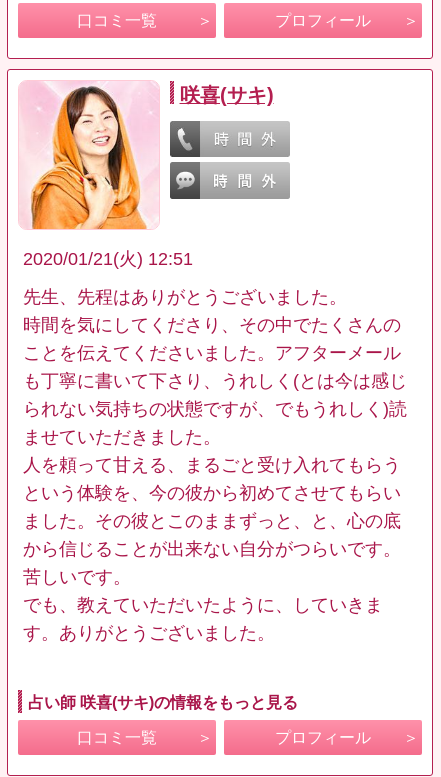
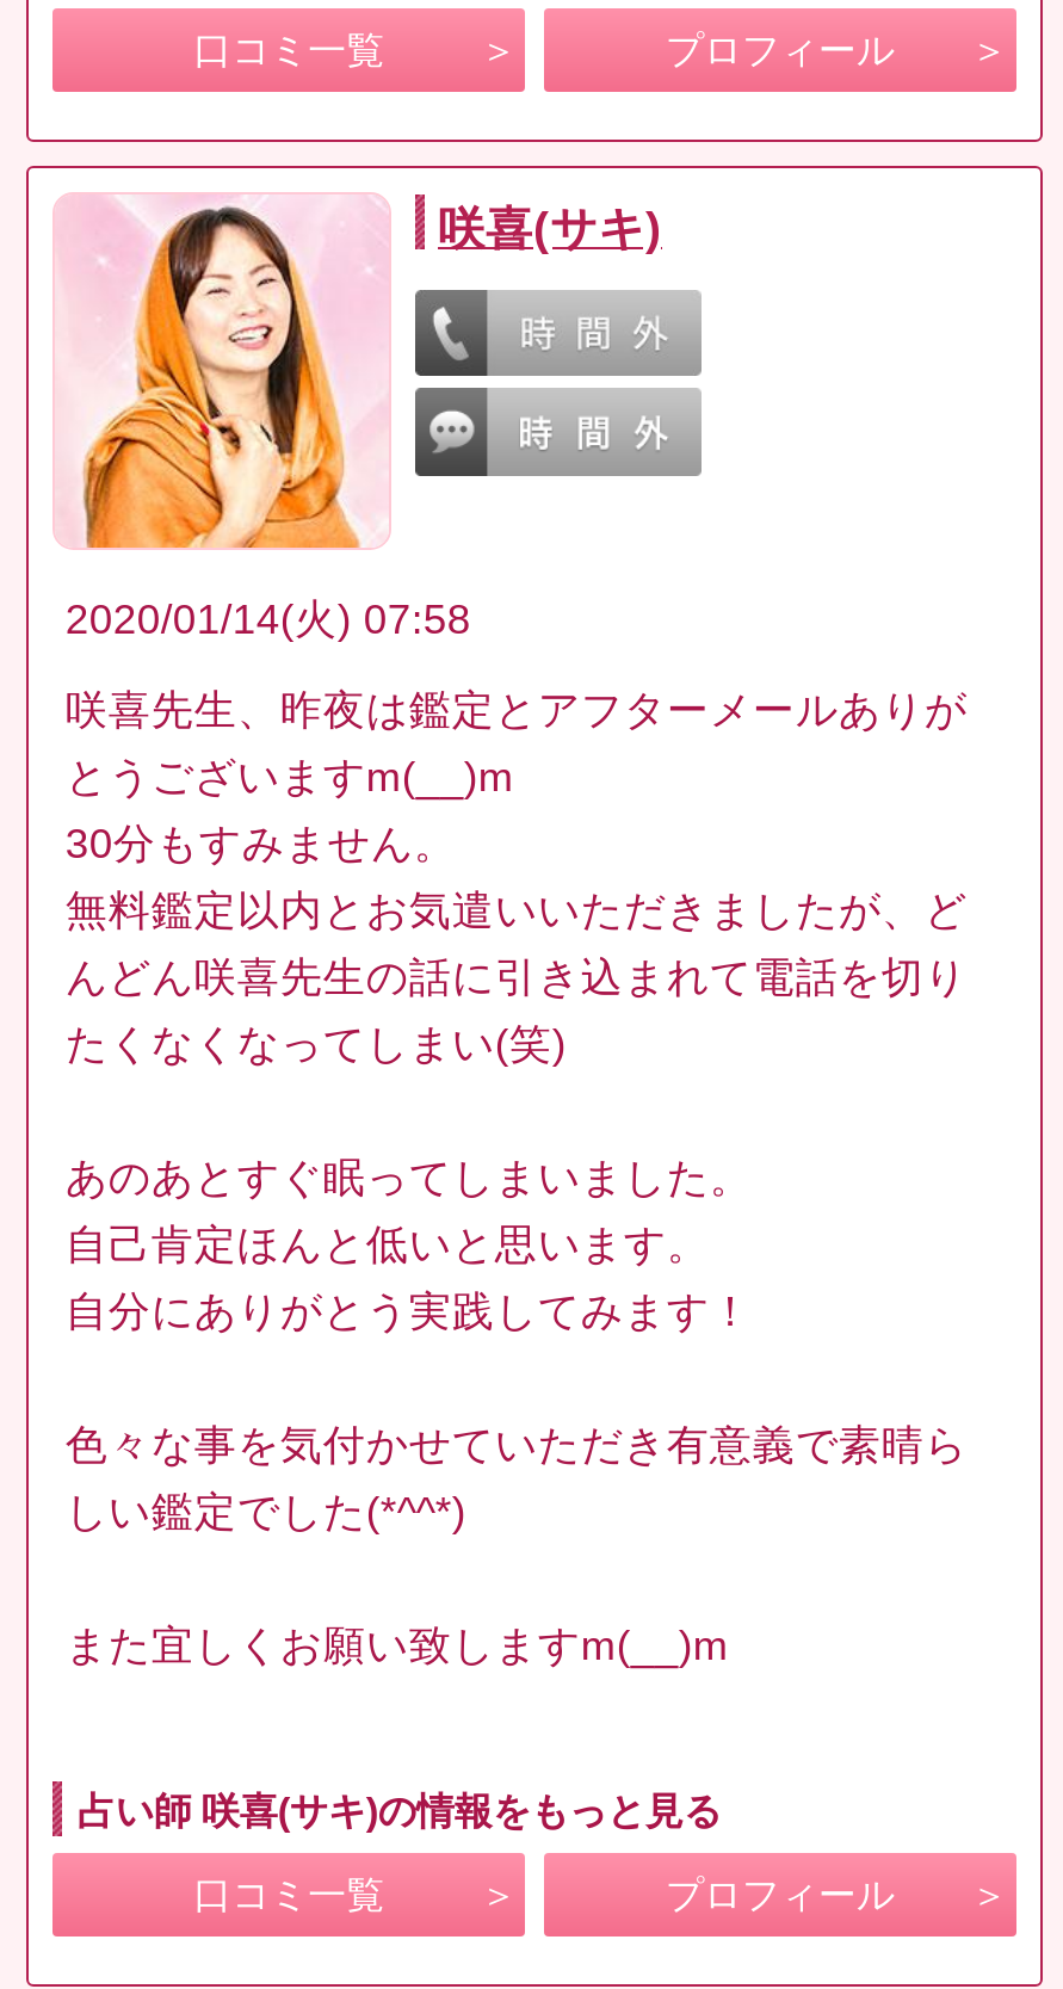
[23,249,407,643] 2020/01/21(火) 12:51 | 先生、先程はありがとうございました。 | 時間を気にしてくださり、その中でたくさんの | ことを伝えてくださいました。アフターメール | も丁寧に書いて下さり、うれしく(とは今は感じ | られない気持ちの状態ですが、でもうれしく)読 | ませていただきました。 | 人を頼って甘える、まるごと受け入れてもらう | という体験を、今の彼から初めてさせてもらい | ました。その彼とこのままずっと、と、心の底 | から信じることが出来ない自分がつらいです。 | 苦しいです。 | でも、教えていただいたように、していきま | す。ありがとうございました。 -> [65,595,967,1669] 2020/01/14(火) 07:58 | 咲喜先生、昨夜は鑑定とアフターメールありが | とうございますm(__)m | 30分もすみません。 | 無料鑑定以内とお気遣いいただきましたが、ど | んどん咲喜先生の話に引き込まれて電話を切り | たくなくなってしまい(笑) | あのあとすぐ眠ってしまいました。 | 自己肯定ほんと低いと思います。 | 自分にありがとう実践してみます！ | 色々な事を気付かせていただき有意義で素晴ら | しい鑑定でした(*^^*) | また宜しくお願い致しますm(__)m

